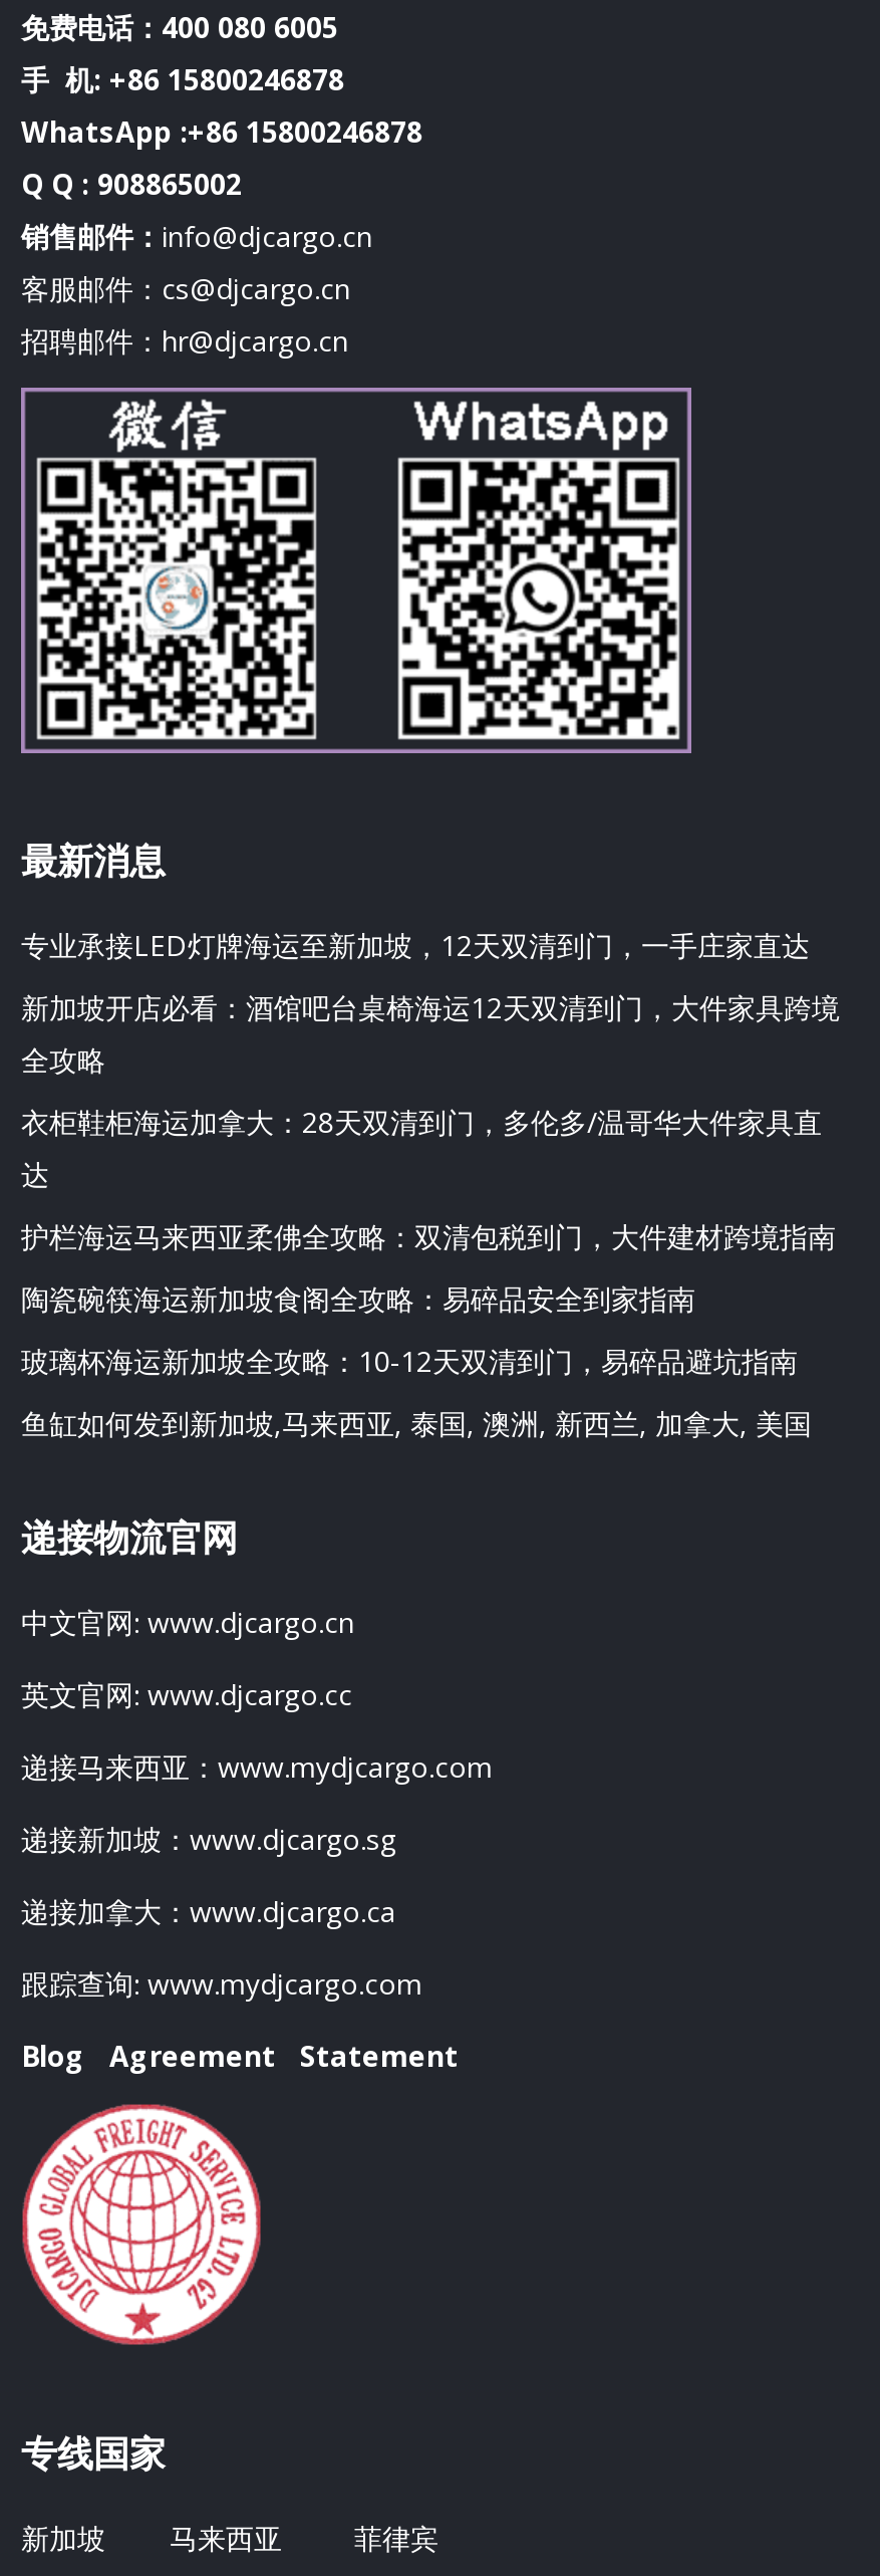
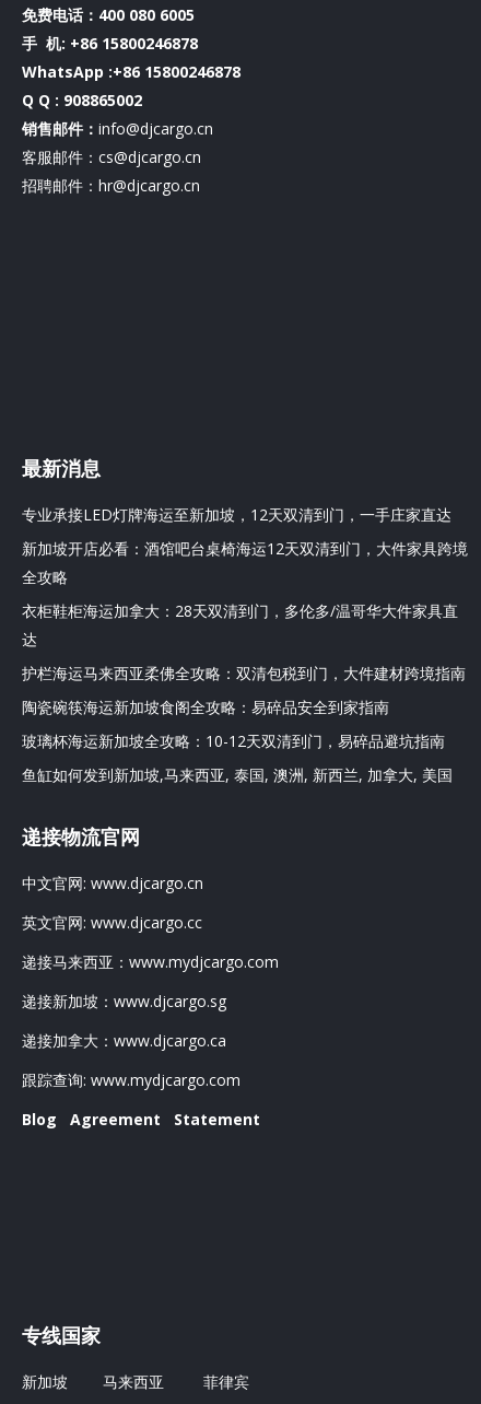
[19,386,693,755] [image] -> none
[21,2103,262,2346] [image] -> none

